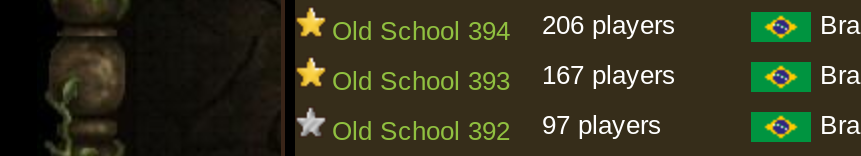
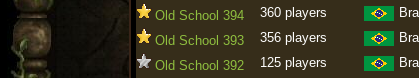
[332,10,676,46] Old School 394 206 players -> [154,5,326,23] Old School 394 360 players
[332,60,676,96] Old School 393 167 players -> [154,30,326,48] Old School 393 356 players
[332,110,662,146] Old School 392 97 players -> [154,55,326,73] Old School 392 125 players

